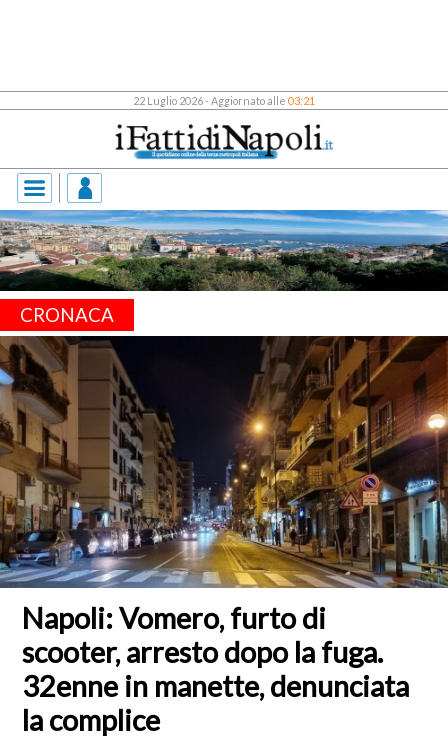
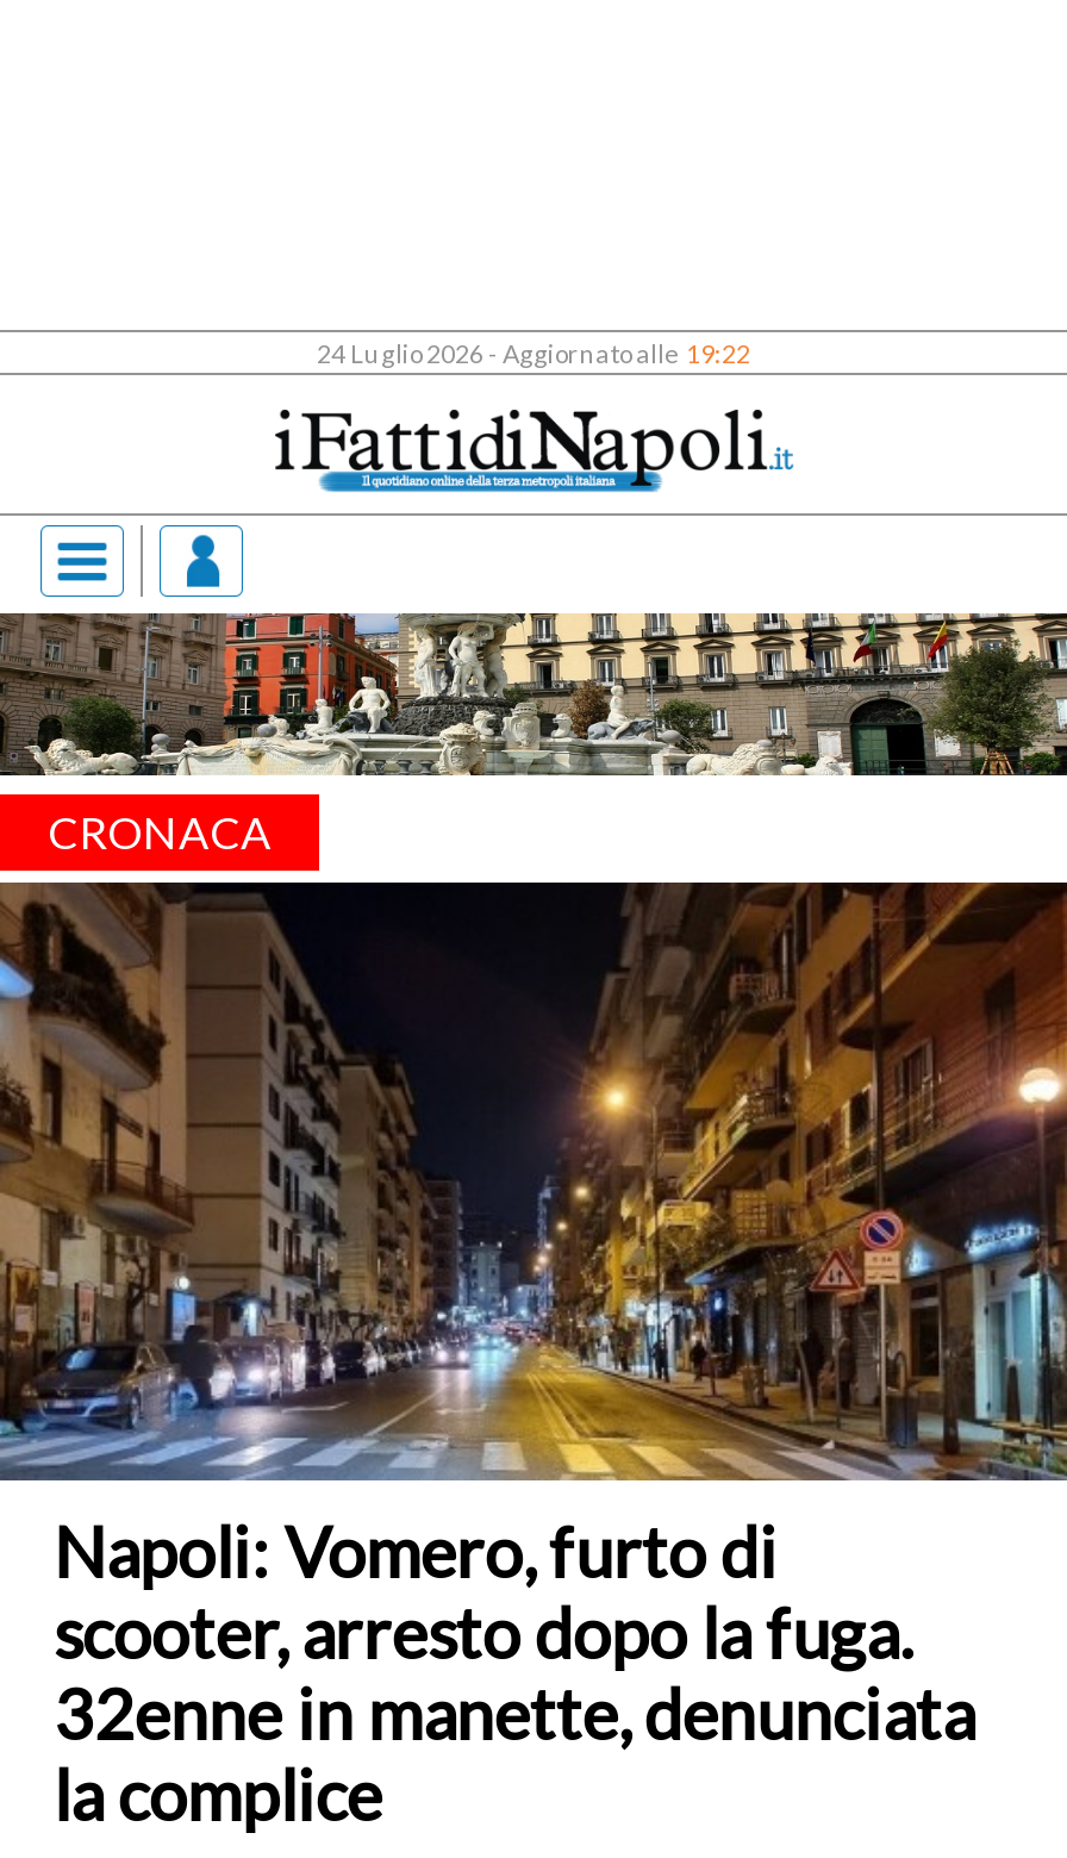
[133,94,315,107] 22 Luglio 2026 - Aggiornato alle 03:21 -> [317,338,750,369] 24 Luglio 2026 - Aggiornato alle 19:22
[3,209,445,292] [image] -> [7,611,1060,778] [image]

